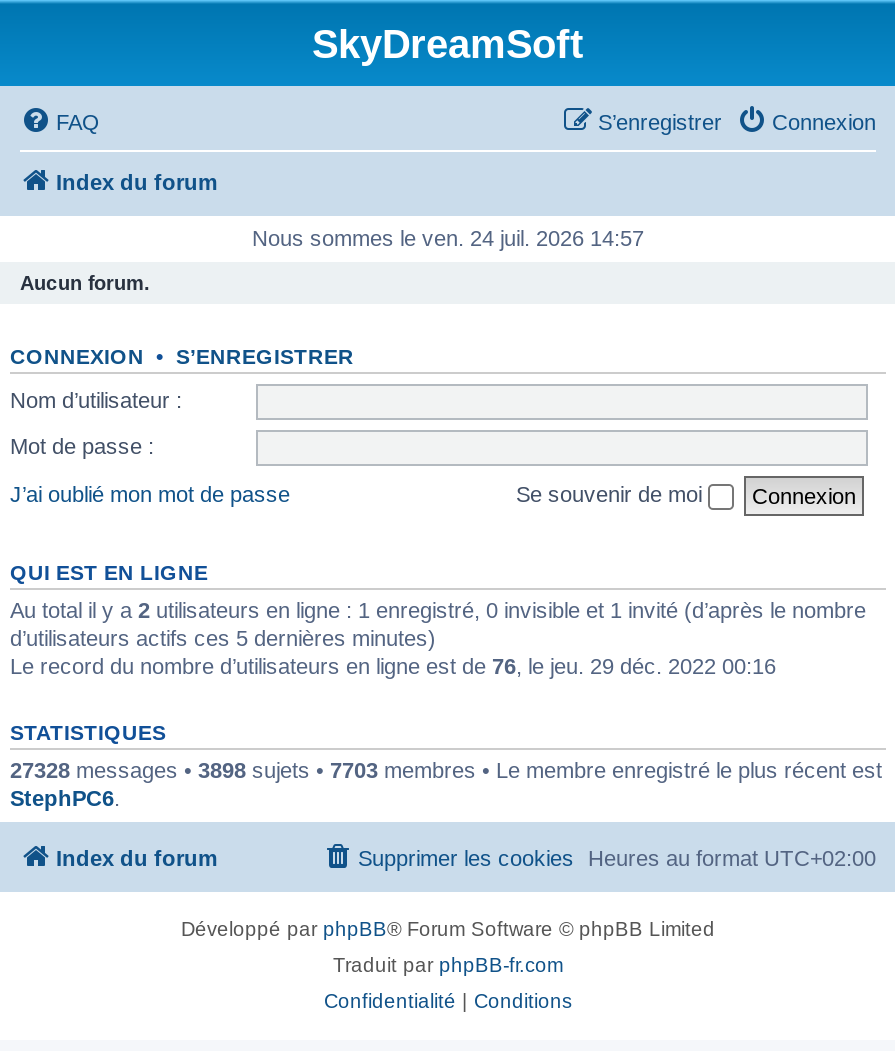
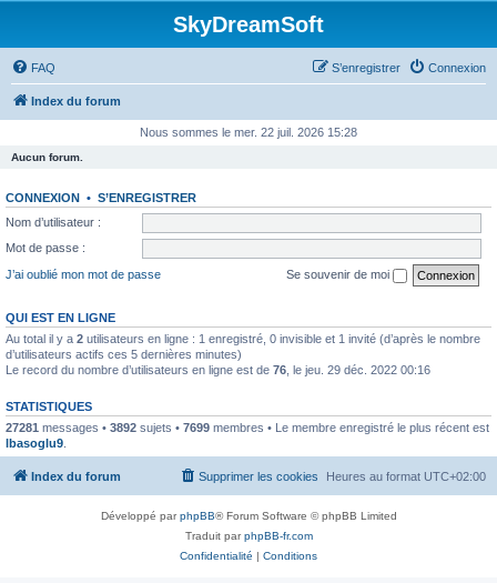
[252,226,644,250] Nous sommes le ven. 24 juil. 2026 14:57 -> [140,125,357,139] Nous sommes le mer. 22 juil. 2026 15:28
[10,757,882,809] 27328 messages • 3898 sujets • 7703 membres • Le membre enregistré le plus récent est | StephPC6. -> [6,420,489,449] 27281 messages • 3892 sujets • 7699 membres • Le membre enregistré le plus récent est | lbasoglu9.

